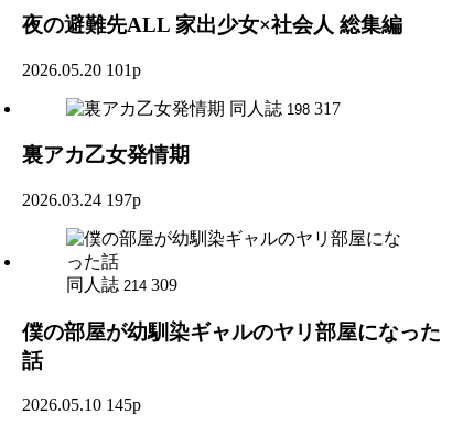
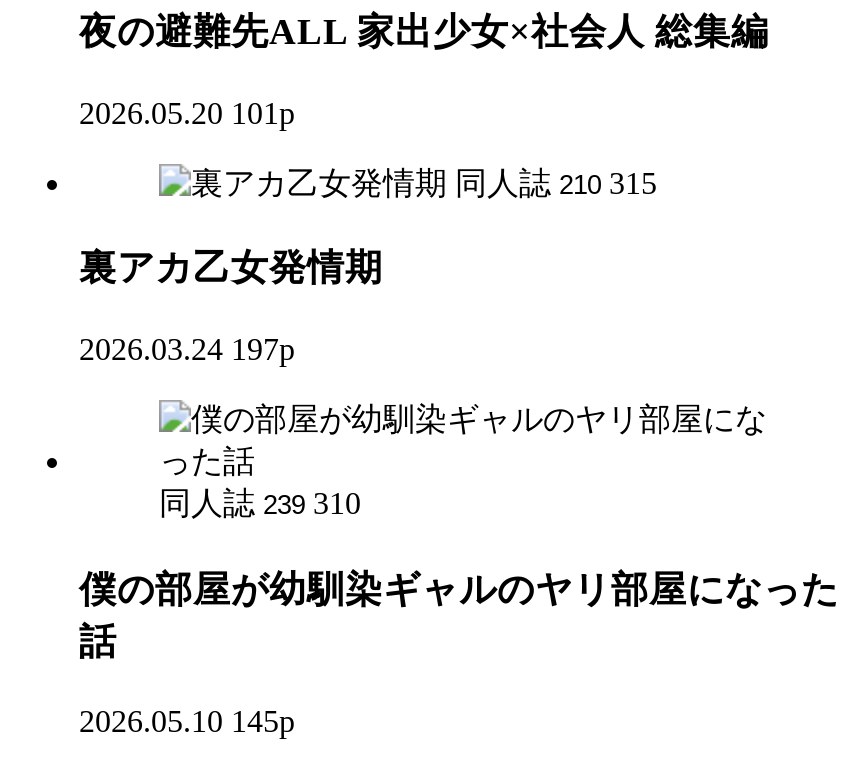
[229,99,341,117] 同人誌 198 317 -> [455,165,657,199] 同人誌 210 315
[66,275,177,294] 同人誌 214 309 -> [159,486,361,520] 同人誌 239 310

